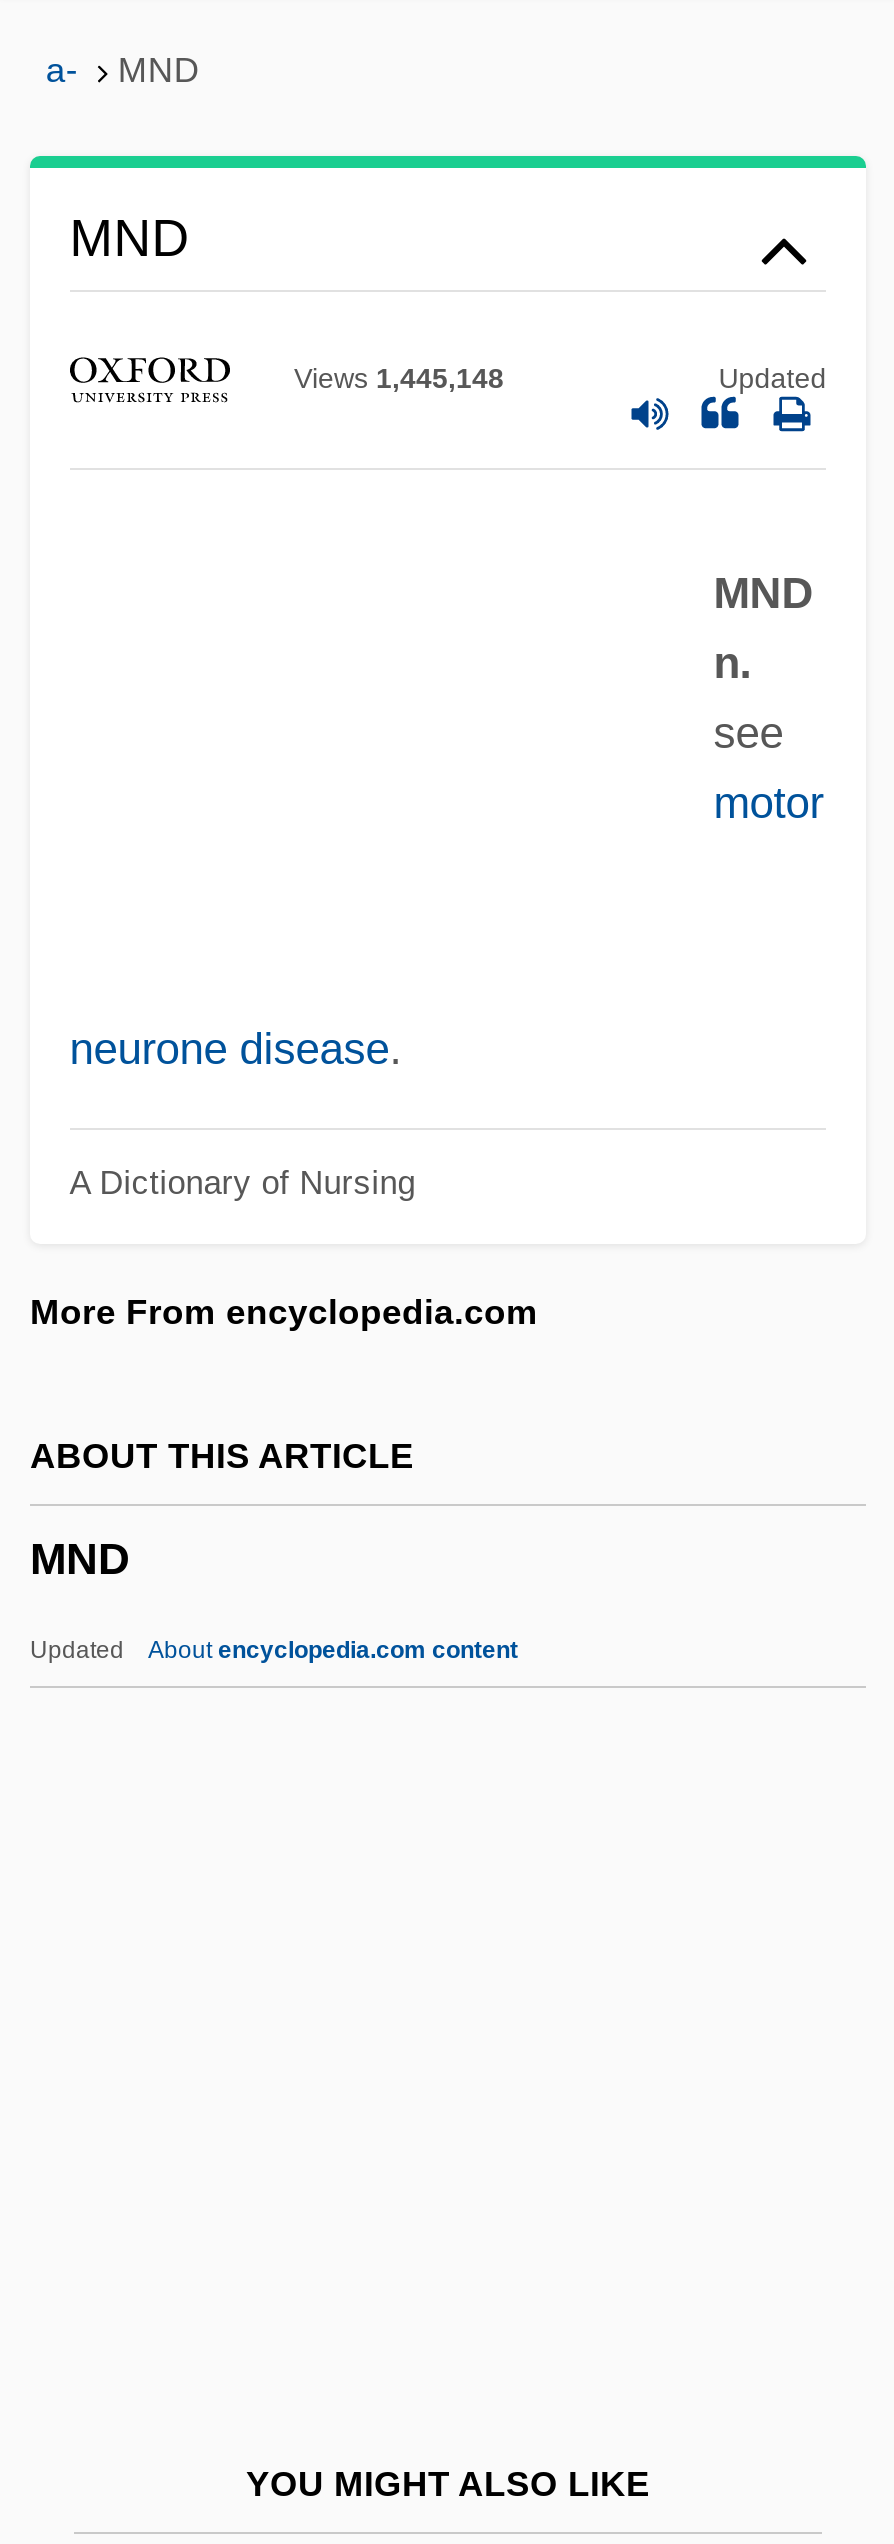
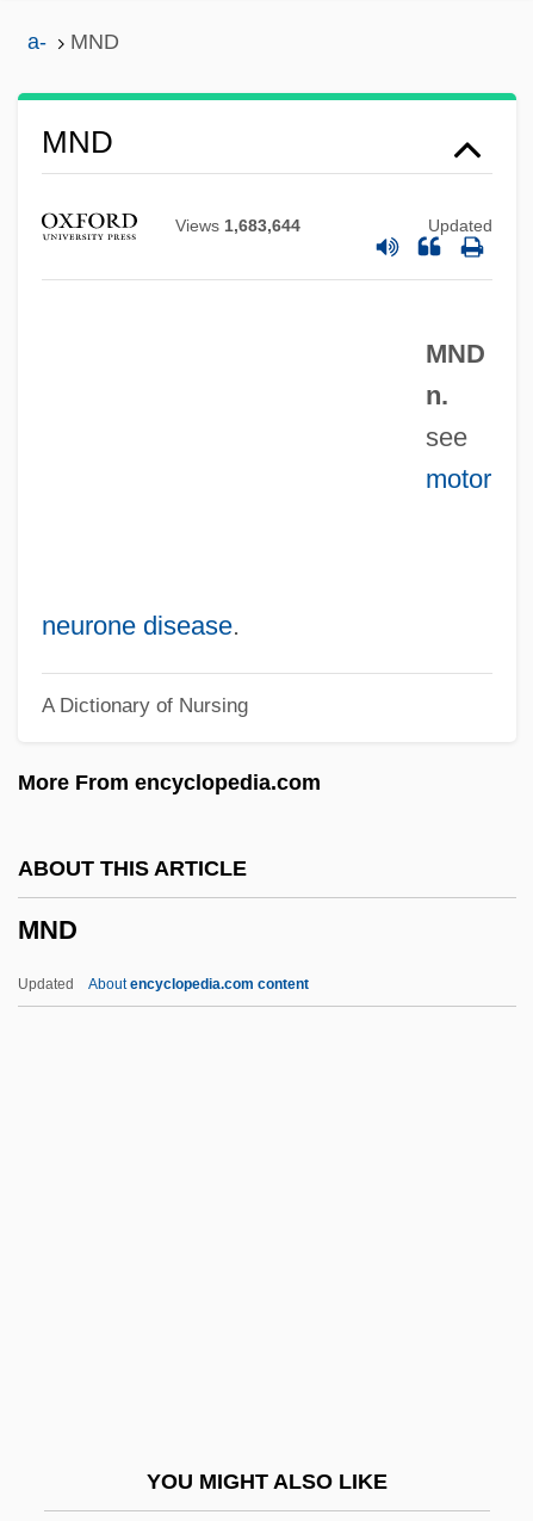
[294,363,504,395] Views 1,445,148 -> [175,217,300,236] Views 1,683,644

